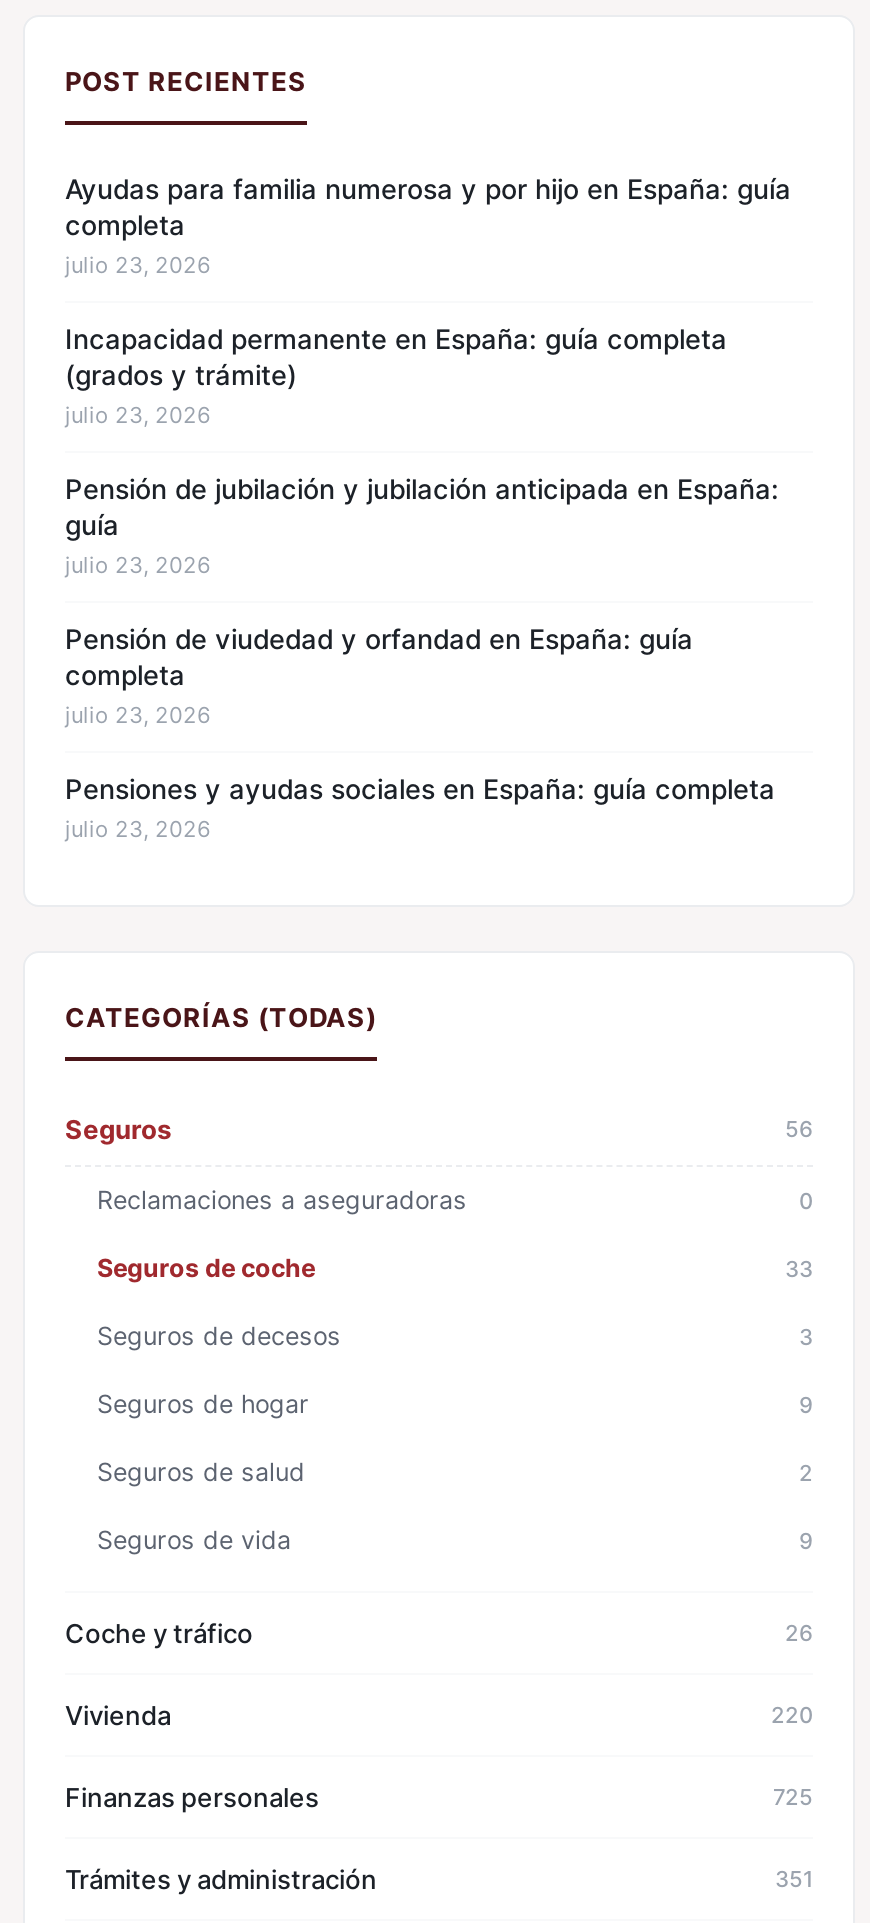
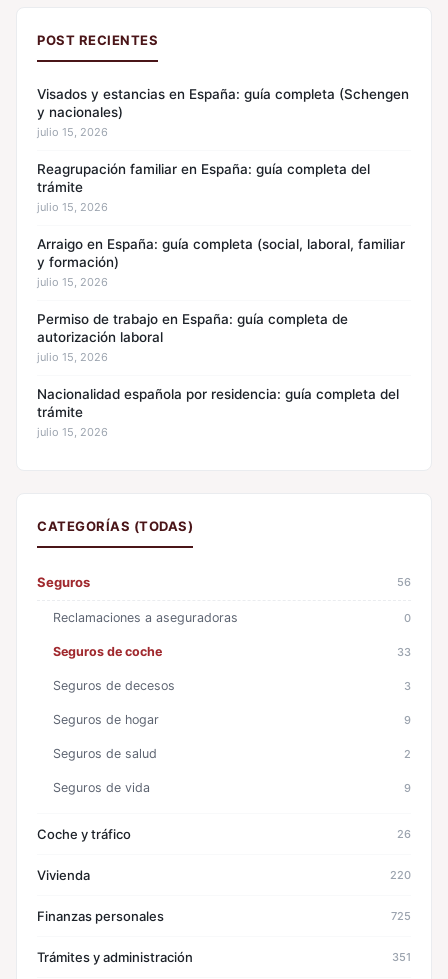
[65,174,791,280] Ayudas para familia numerosa y por hijo en España: guía | completa | julio 23, 2026 -> [37,86,409,139] Visados y estancias en España: guía completa (Schengen | y nacionales) | julio 15, 2026
[65,324,727,430] Incapacidad permanente en España: guía completa | (grados y trámite) | julio 23, 2026 -> [37,161,370,214] Reagrupación familiar en España: guía completa del | trámite | julio 15, 2026
[65,474,779,580] Pensión de jubilación y jubilación anticipada en España: | guía | julio 23, 2026 -> [37,236,405,289] Arraigo en España: guía completa (social, laboral, familiar | y formación) | julio 15, 2026
[65,624,693,730] Pensión de viudedad y orfandad en España: guía | completa | julio 23, 2026 -> [37,311,348,364] Permiso de trabajo en España: guía completa de | autorización laboral | julio 15, 2026
[65,774,775,844] Pensiones y ayudas sociales en España: guía completa | julio 23, 2026 -> [37,386,399,439] Nacionalidad española por residencia: guía completa del | trámite | julio 15, 2026

